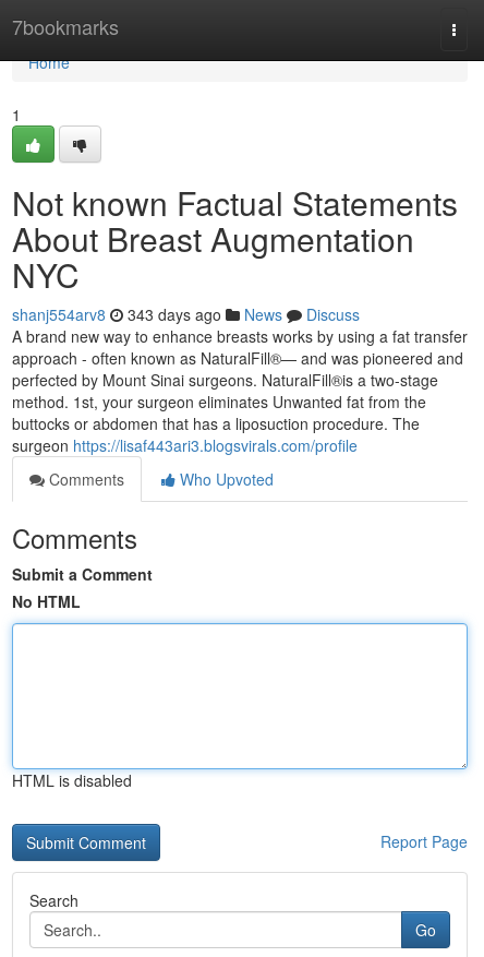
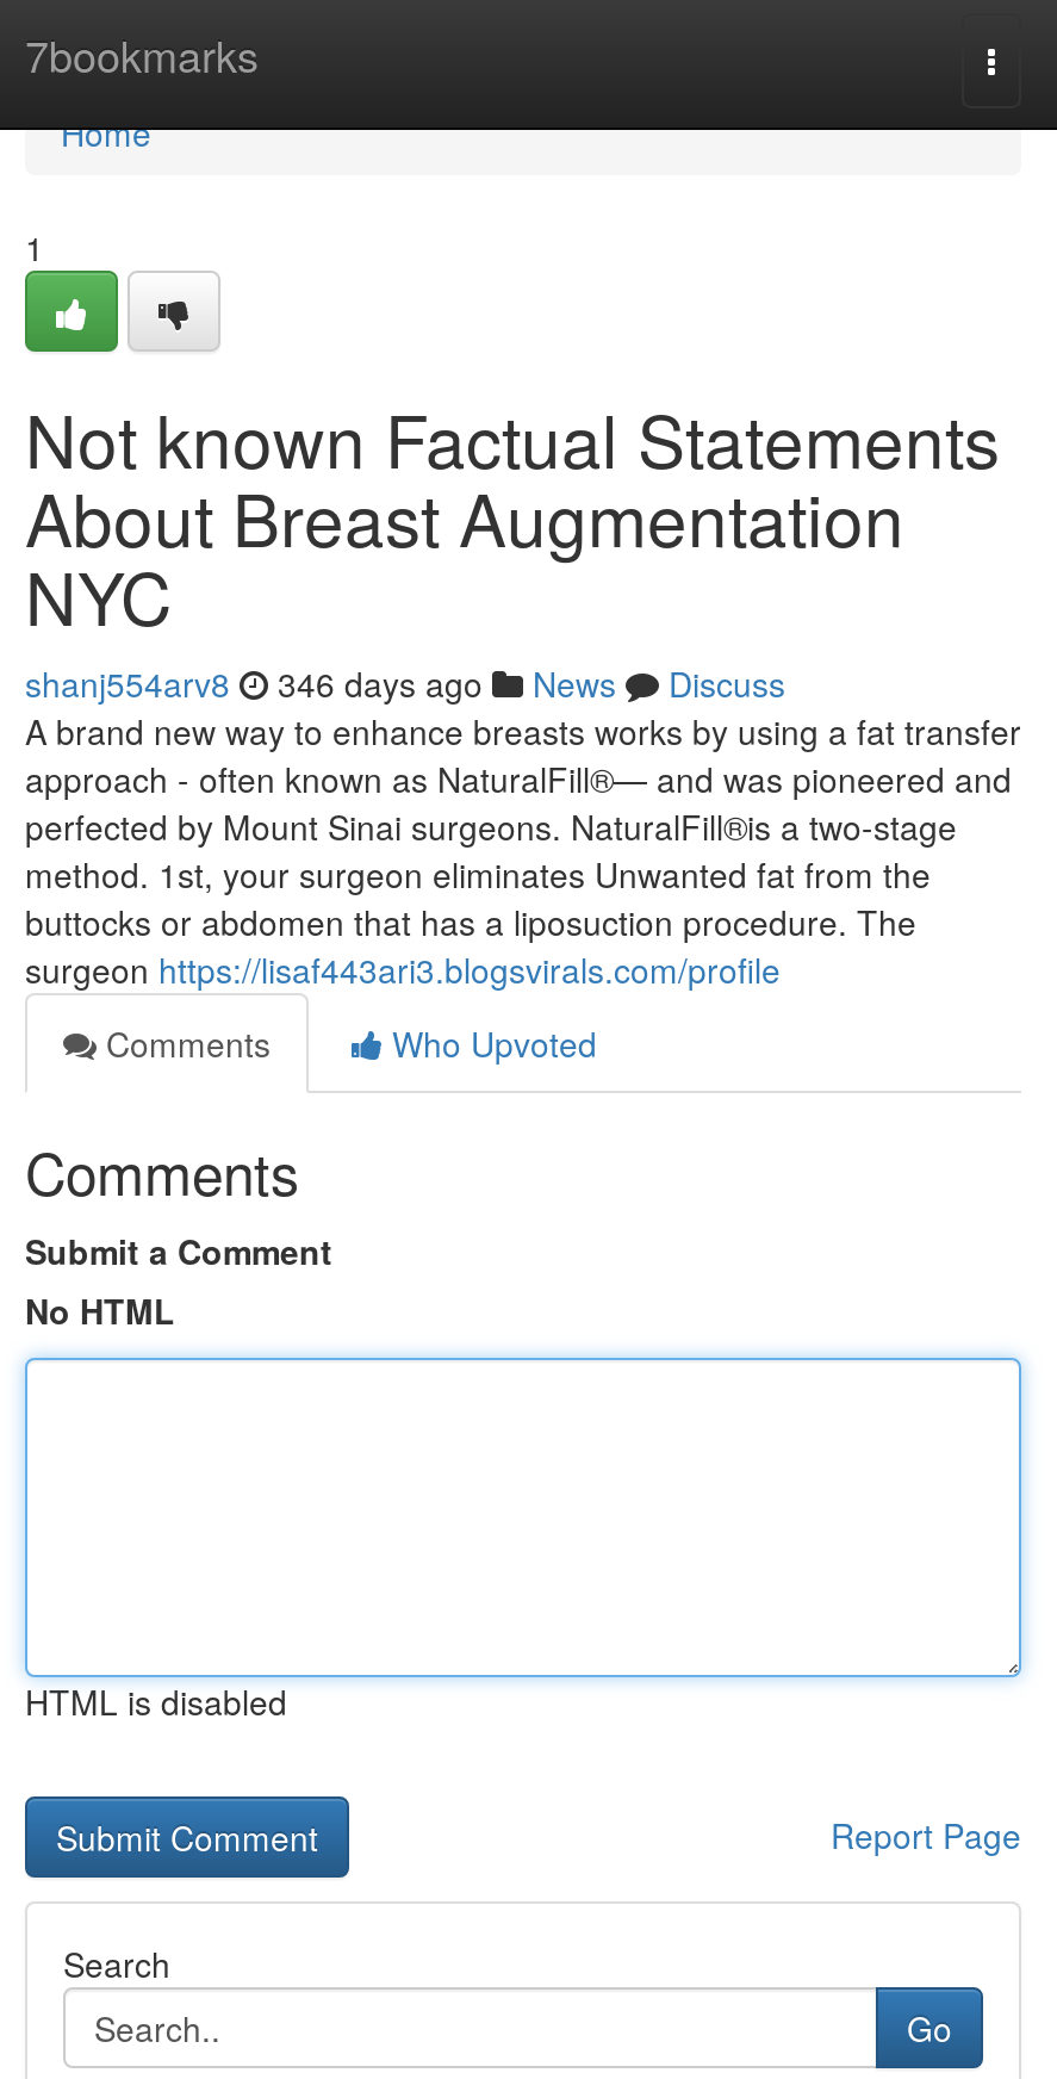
[12,303,360,325] shanj554arv8 343 days ago News Discuss -> [25,659,785,707] shanj554arv8 346 days ago News Discuss

